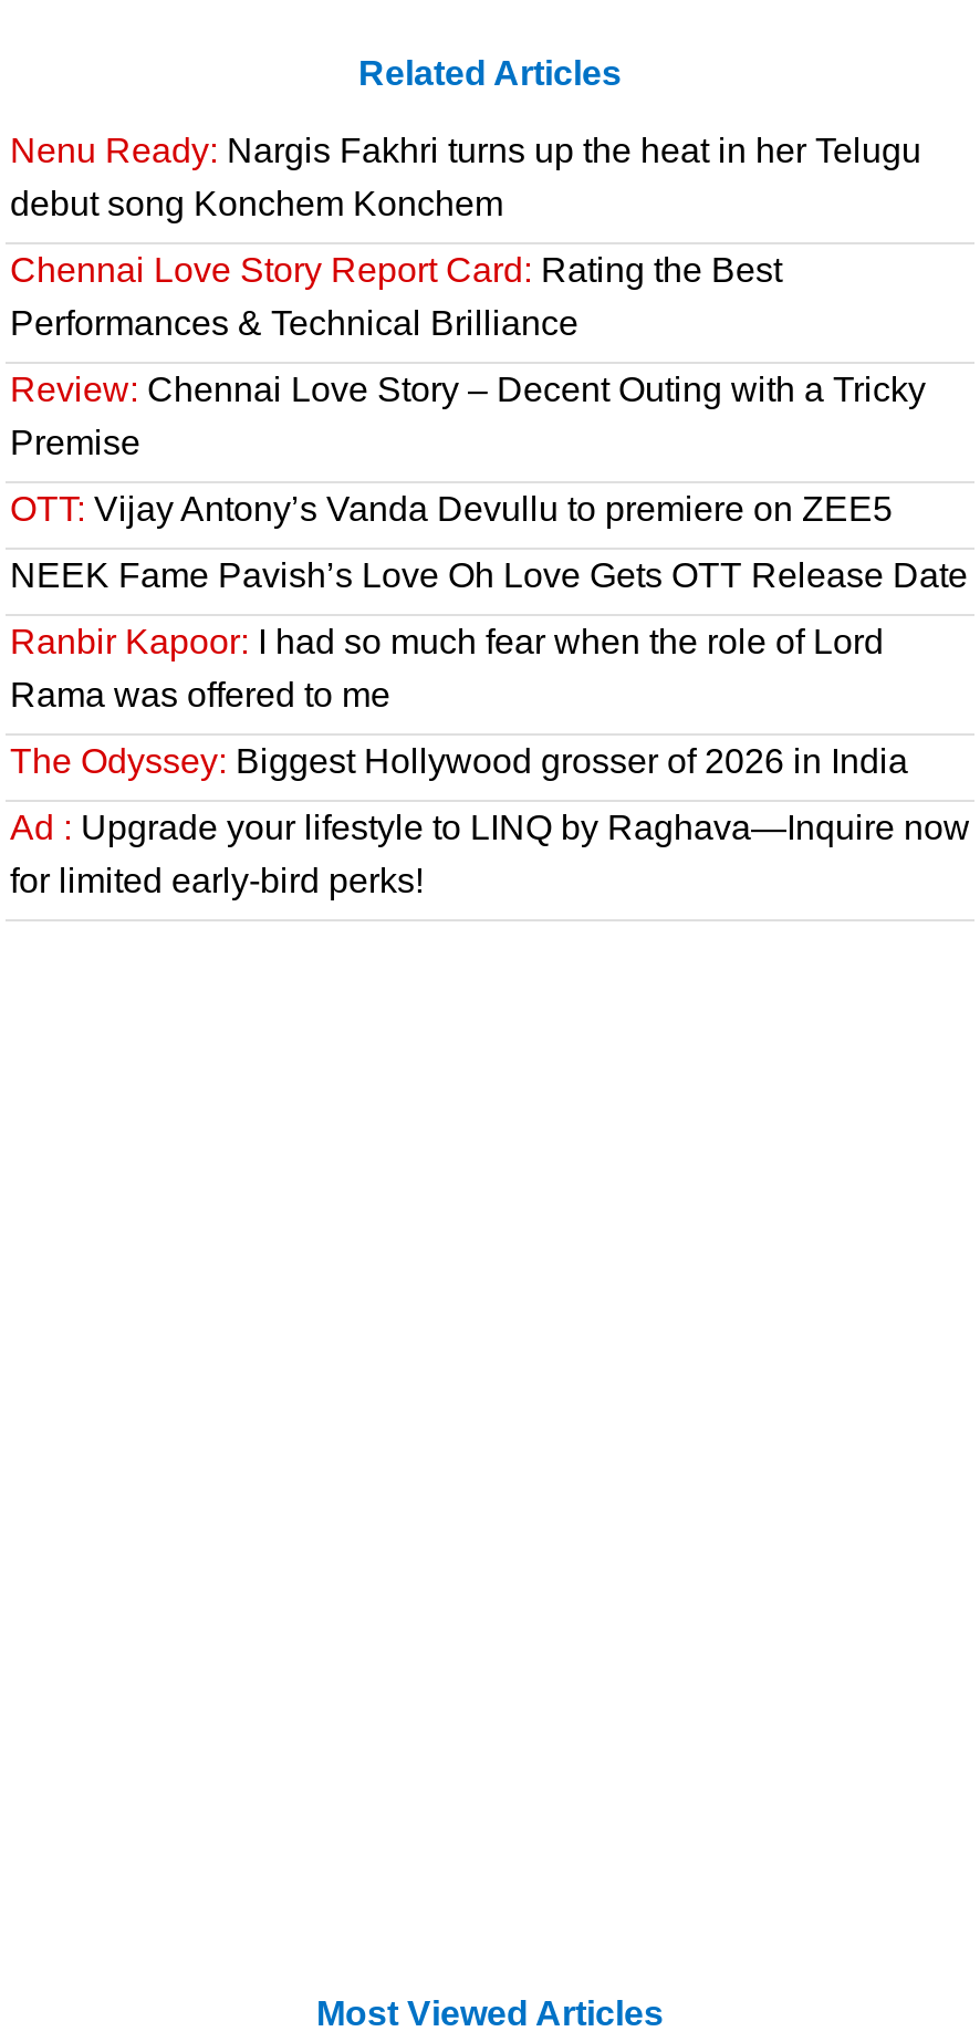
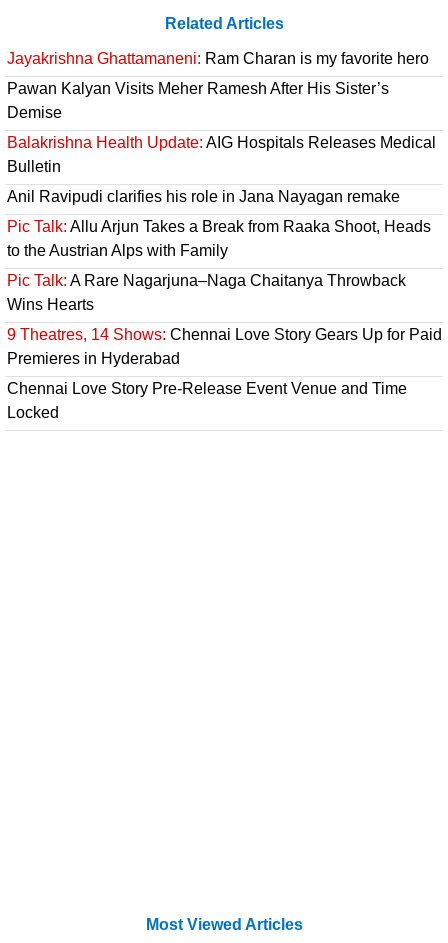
[10,131,921,221] Nenu Ready: Nargis Fakhri turns up the heat in her Telugu | debut song Konchem Konchem -> [7,50,429,67] Jayakrishna Ghattamaneni: Ram Charan is my favorite hero
[10,250,782,341] Chennai Love Story Report Card: Rating the Best | Performances & Technical Brilliance -> [7,80,389,121] Pawan Kalyan Visits Meher Ramesh After His Sister’s | Demise
[10,370,926,460] Review: Chennai Love Story – Decent Outing with a Tricky | Premise -> [7,134,436,175] Balakrishna Health Update: AIG Hospitals Releases Medical | Bulletin
[10,489,893,527] OTT: Vijay Antony’s Vanda Devullu to premiere on ZEE5 -> [7,188,400,205] Anil Ravipudi clarifies his role in Jana Nayagan remake
[10,556,968,593] NEEK Fame Pavish’s Love Oh Love Gets OTT Release Date -> [7,218,431,259] Pic Talk: Allu Arjun Takes a Break from Raaka Shoot, Heads | to the Austrian Alps with Family
[10,622,884,713] Ranbir Kapoor: I had so much fear when the role of Lord | Rama was offered to me -> [7,272,406,313] Pic Talk: A Rare Nagarjuna–Naga Chaitanya Throwback | Wins Hearts
[10,741,908,779] The Odyssey: Biggest Hollywood grosser of 2026 in India -> [7,326,442,367] 9 Theatres, 14 Shows: Chennai Love Story Gears Up for Paid | Premieres in Hyderabad
[10,808,970,898] Ad : Upgrade your lifestyle to LINQ by Raghava—Inquire now | for limited early-bird perks! -> [7,380,407,421] Chennai Love Story Pre-Release Event Venue and Time | Locked

